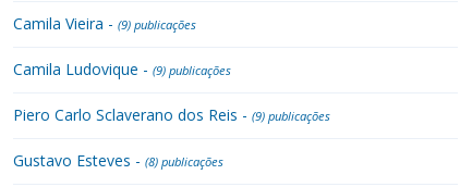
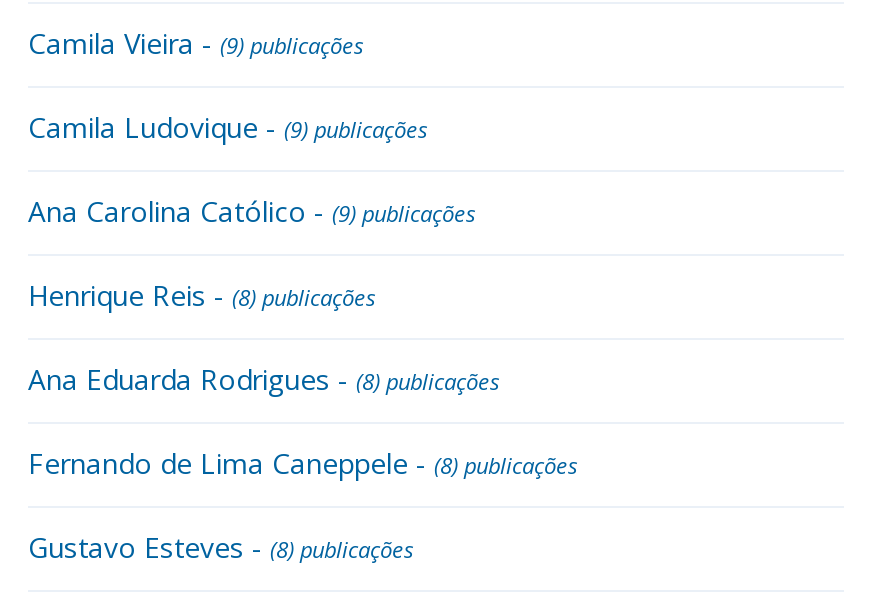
[13,104,330,125] Piero Carlo Sclaverano dos Reis - (9) publicações -> [28,192,578,482] Ana Carolina Católico - (9) publicações | Henrique Reis - (8) publicações | Ana Eduarda Rodrigues - (8) publicações | Fernando de Lima Caneppele - (8) publicações

